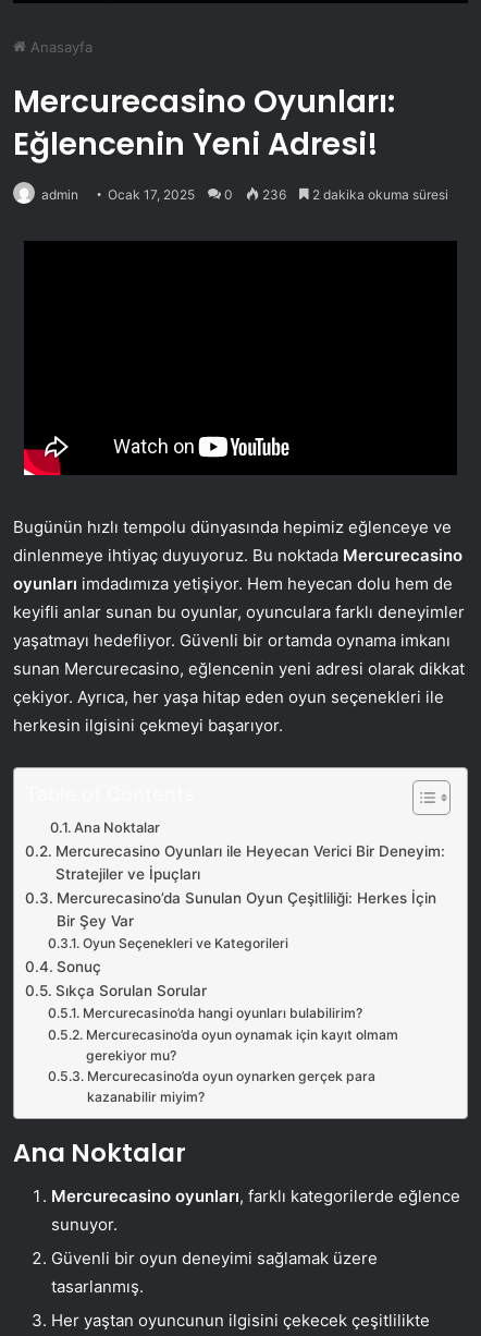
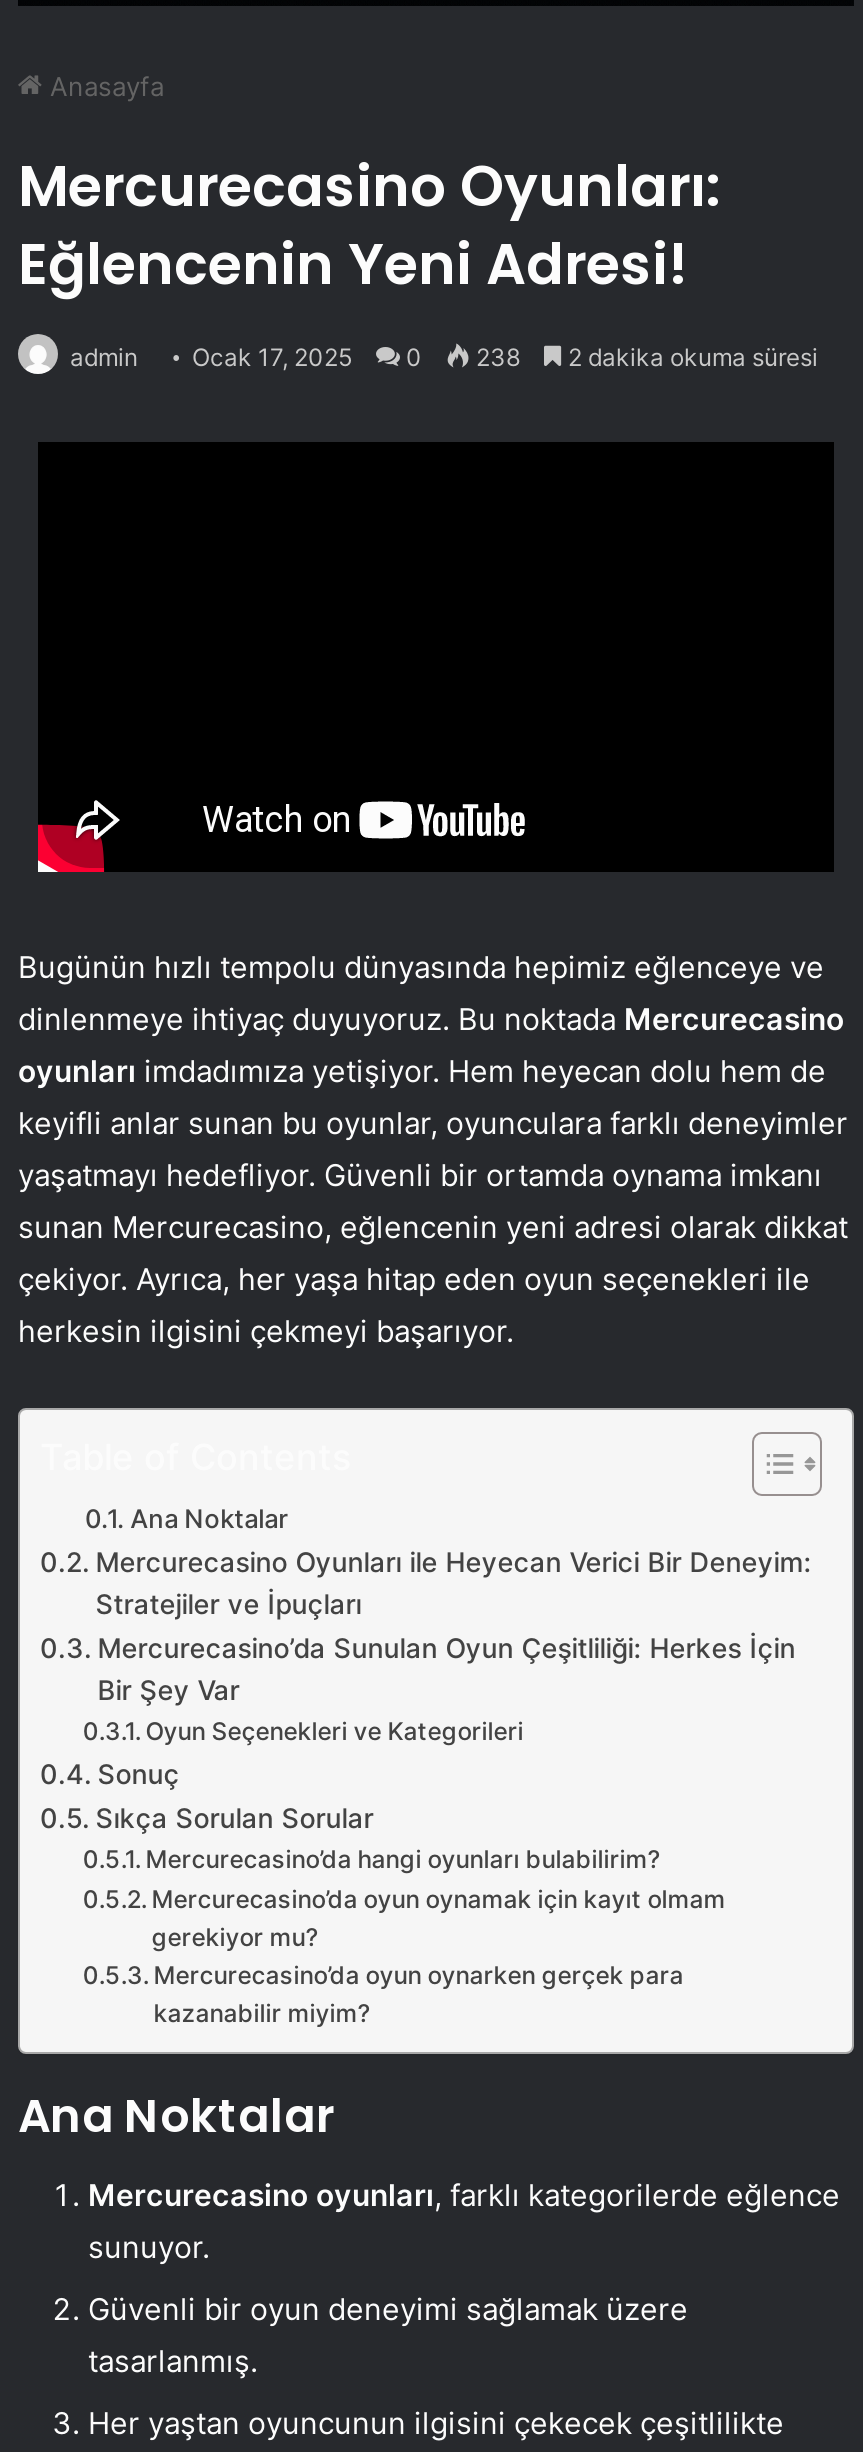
[41,186,448,202] admin Ocak 17, 2025 0 236 2 dakika okuma süresi -> [70,341,818,371] admin Ocak 17, 2025 0 238 2 dakika okuma süresi

